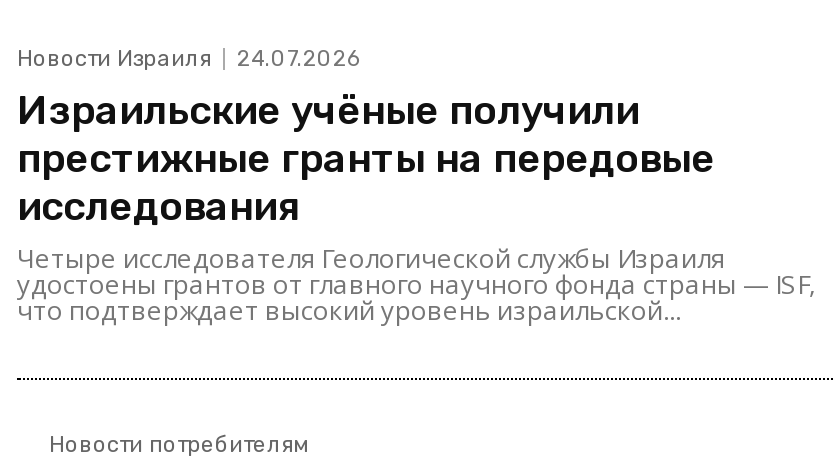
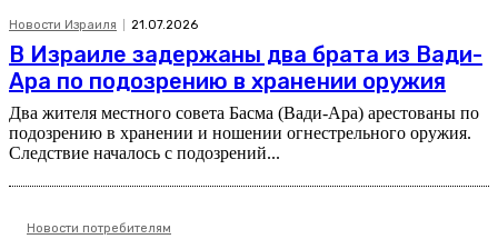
[17,46,815,328] 24.07.2026 | Израильские учёные получили | престижные гранты на передовые | исследования | Четыре исследователя Геологической службы Израиля | удостоены грантов от главного научного фонда страны — ISF, | что подтверждает высокий уровень израильской... -> [9,18,482,162] 21.07.2026 | В Израиле задержаны два брата из Вади- | Ара по подозрению в хранении оружия | Два жителя местного совета Басма (Вади-Ара) арестованы по | подозрению в хранении и ношении огнестрельного оружия. | Следствие началось с подозрений...

